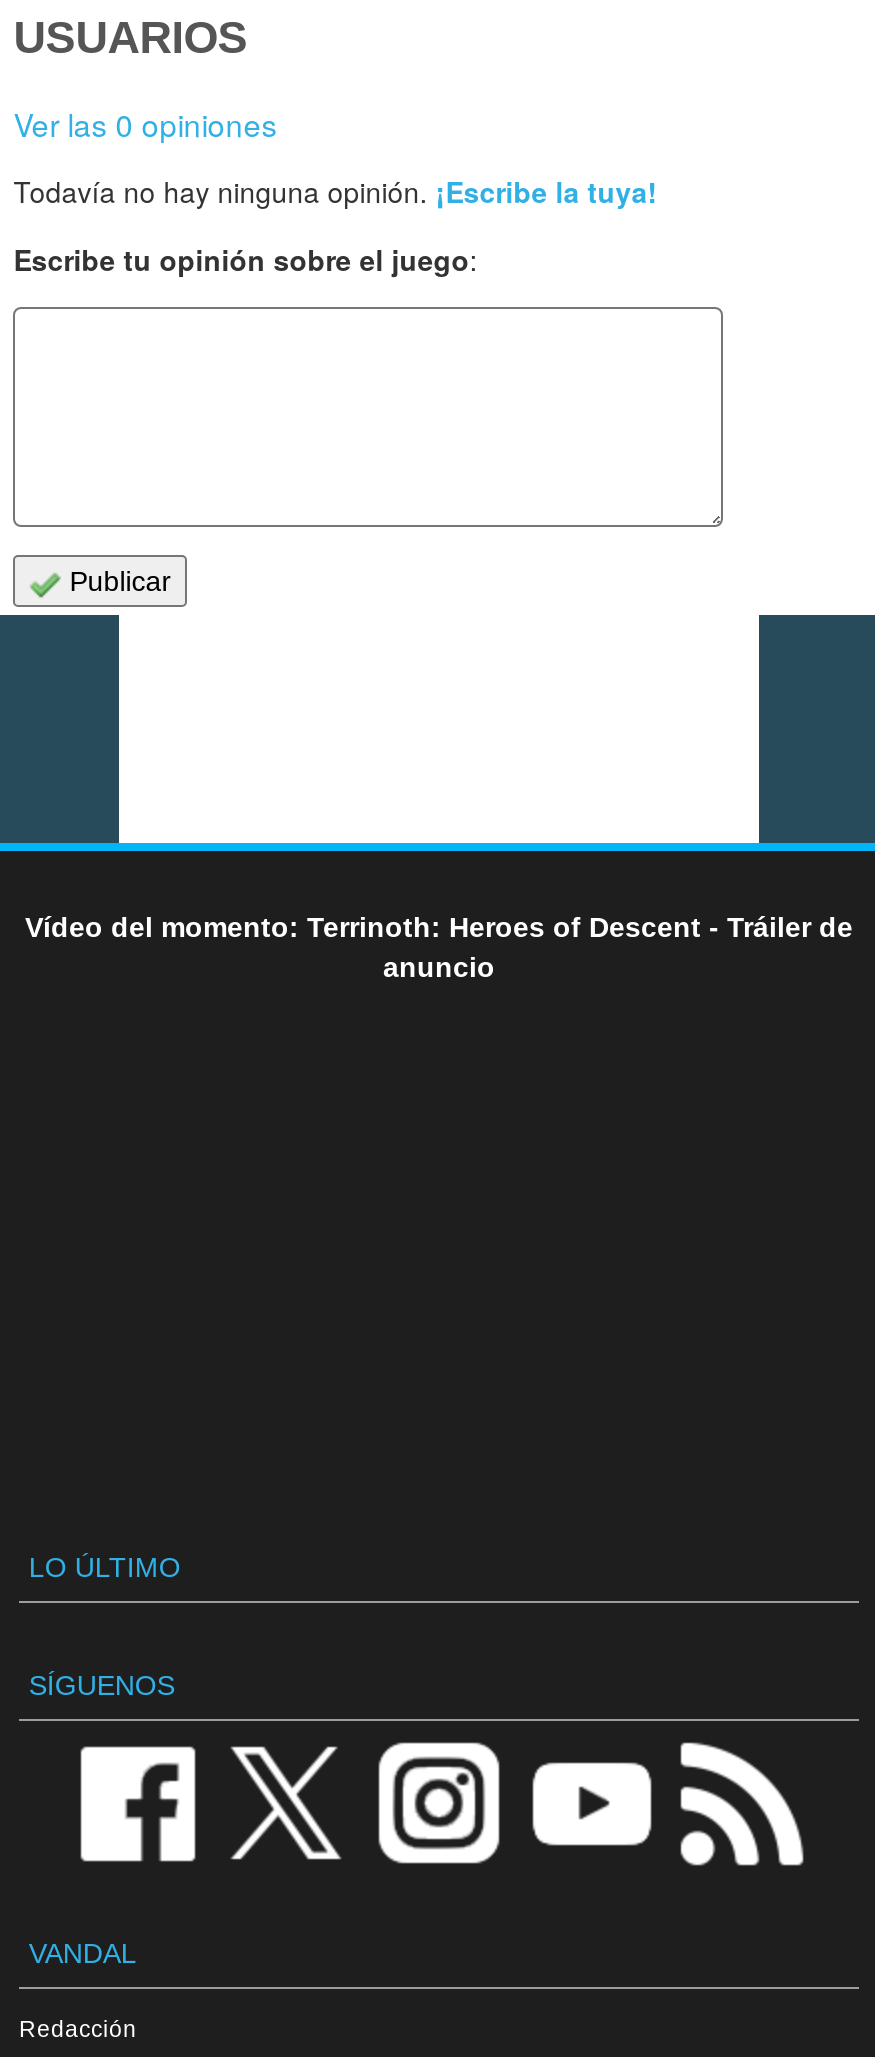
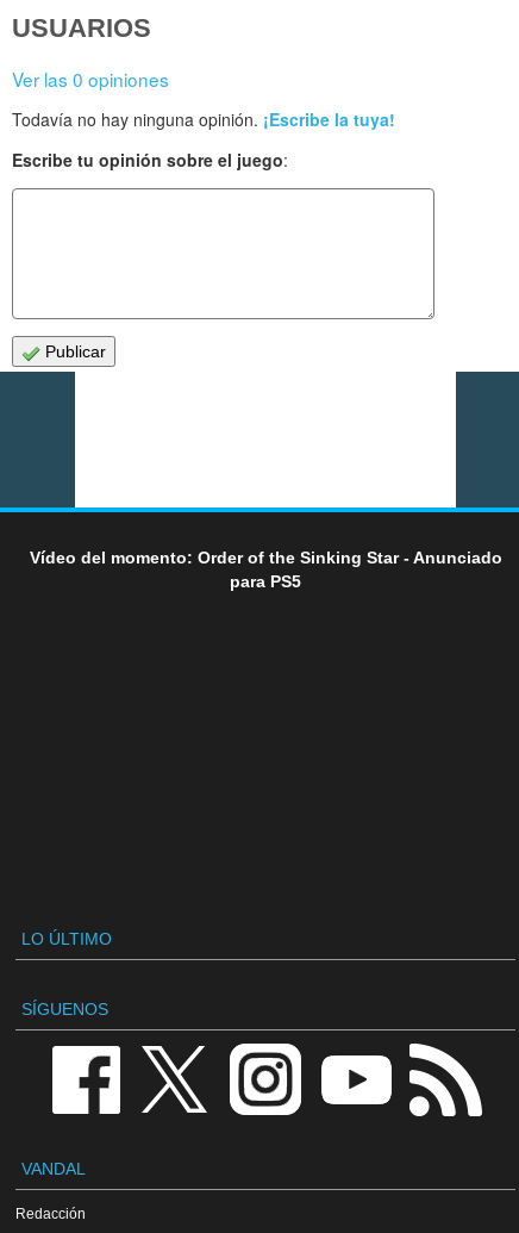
[25,911,853,983] Vídeo del momento: Terrinoth: Heroes of Descent - Tráiler de | anuncio -> [29,548,502,591] Vídeo del momento: Order of the Sinking Star - Anunciado | para PS5

